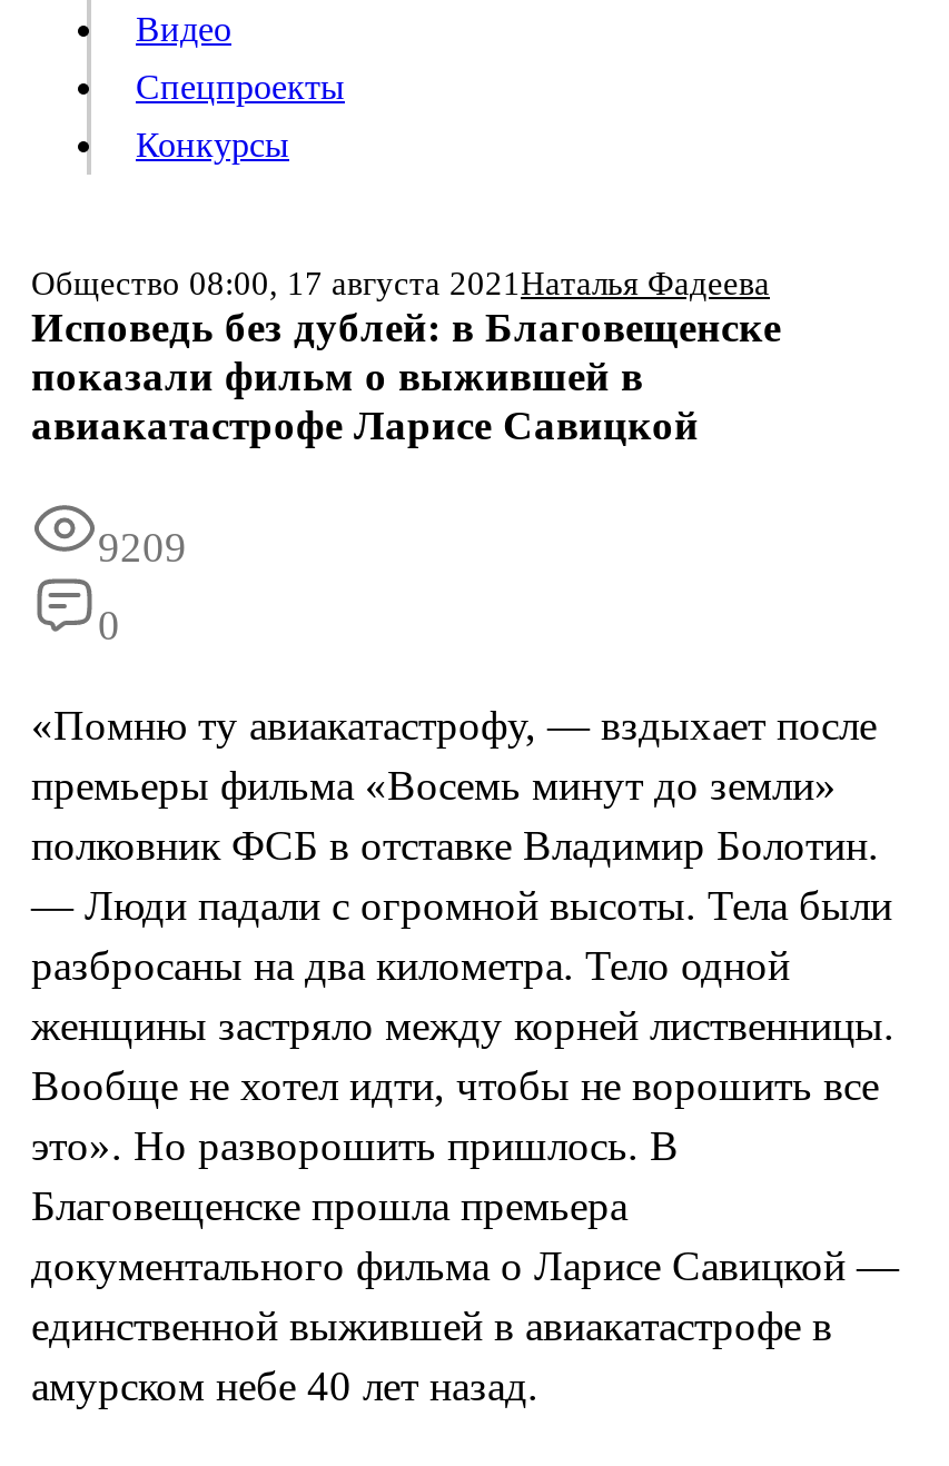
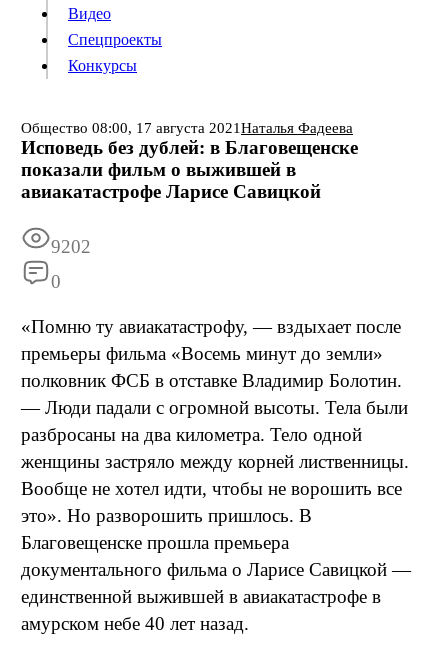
[98,525,187,571] 9209 -> [51,236,91,257] 9202

